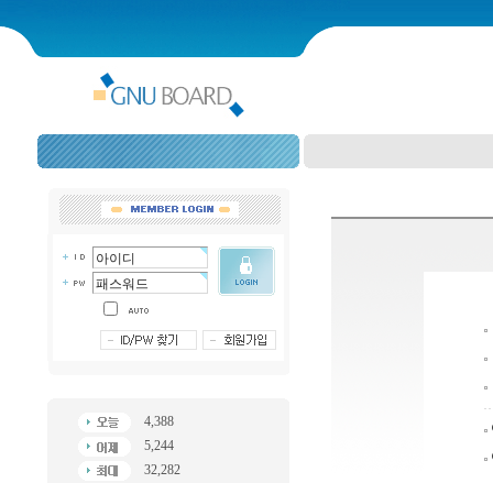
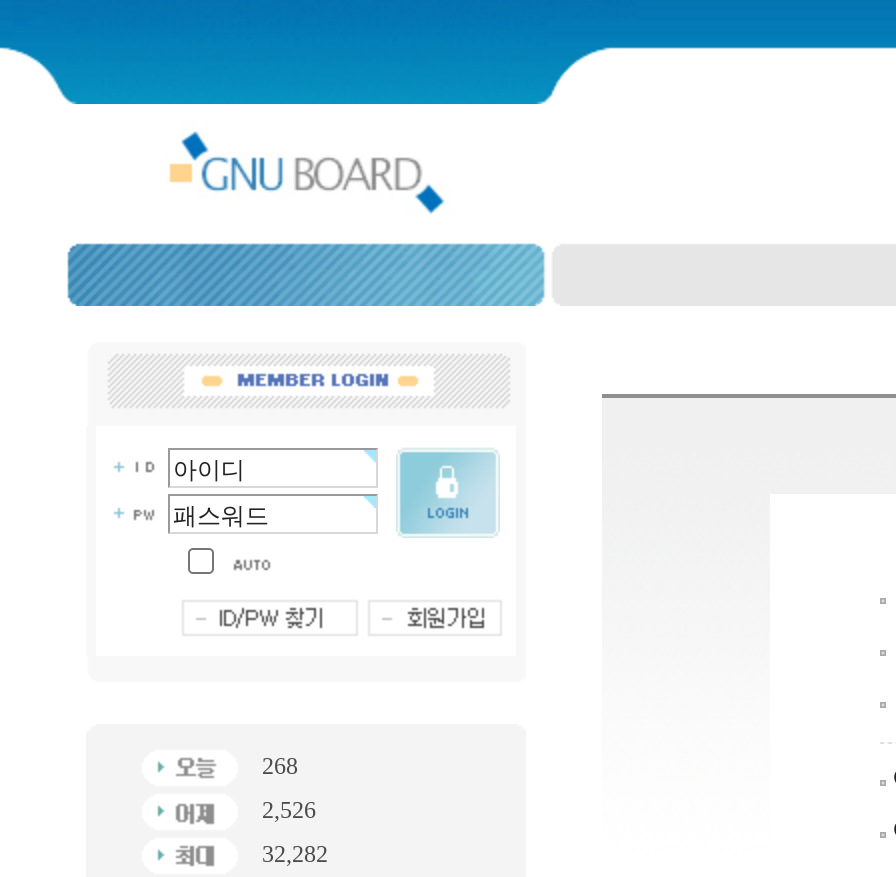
[144,414,174,429] 4,388 -> [262,752,298,780] 268
[144,438,174,453] 5,244 -> [262,796,316,824] 2,526

